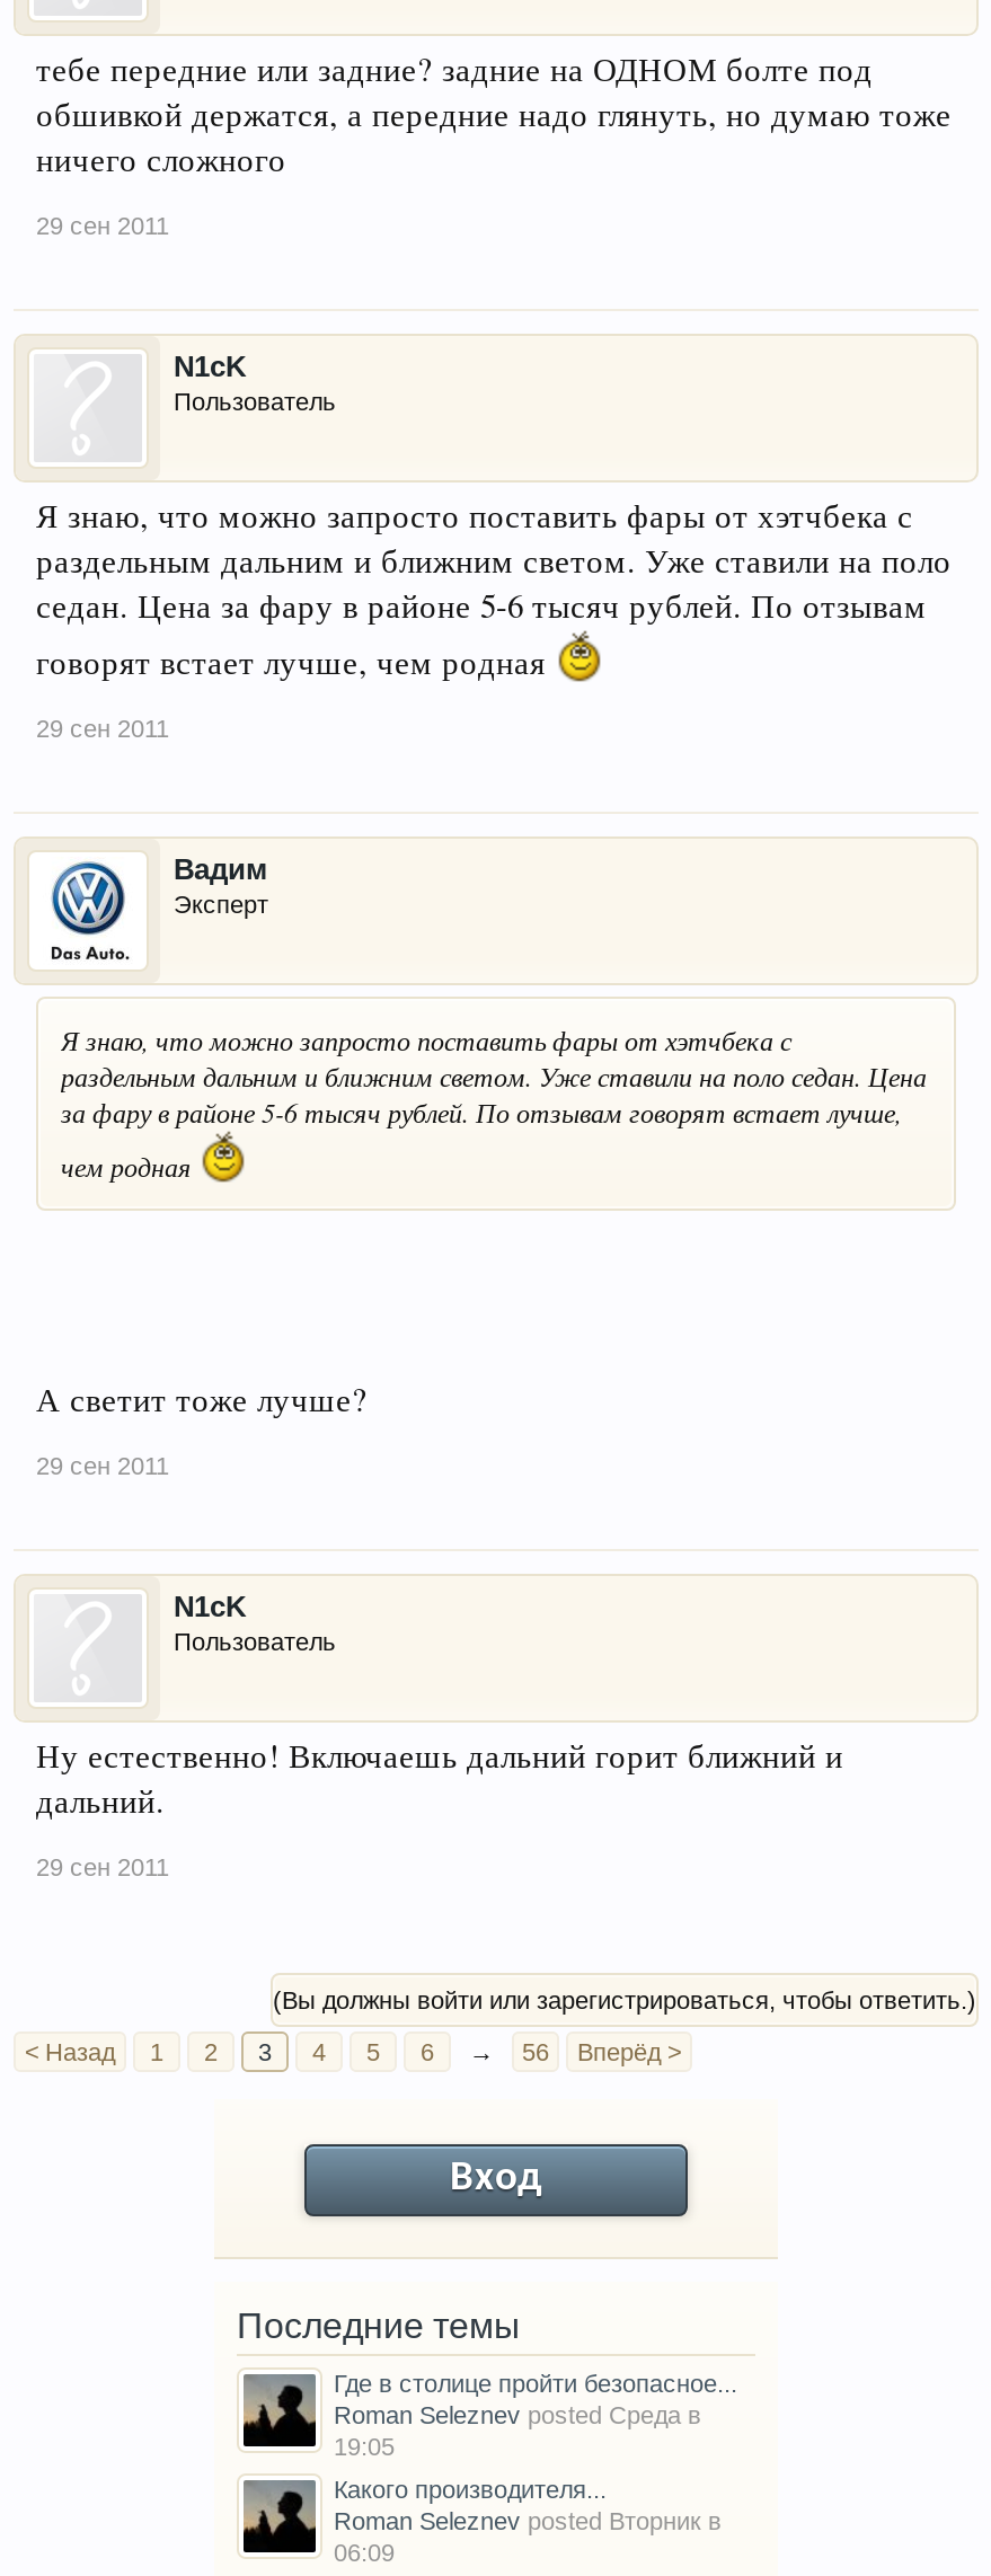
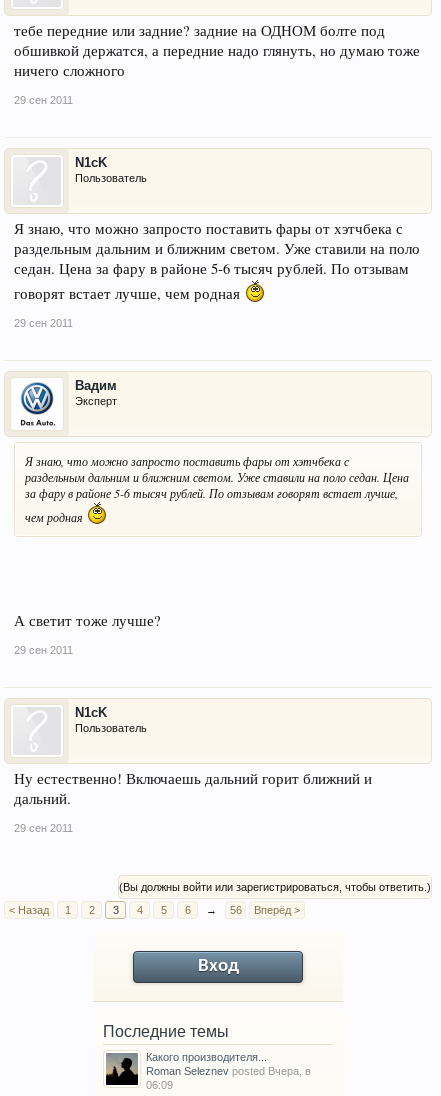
[334,2370,737,2460] Где в столице пройти безопасное... | Roman Seleznev posted Среда в | 19:05 -> none
[334,2508,722,2535] Roman Seleznev posted Вторник в -> [146,1065,311,1077] Roman Seleznev posted Вчера, в

